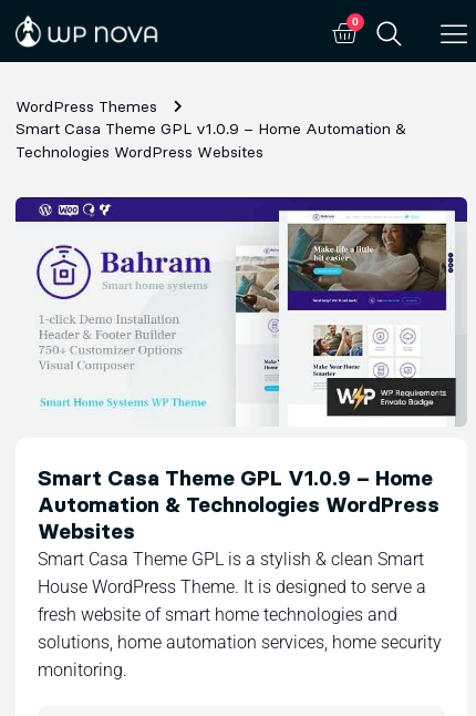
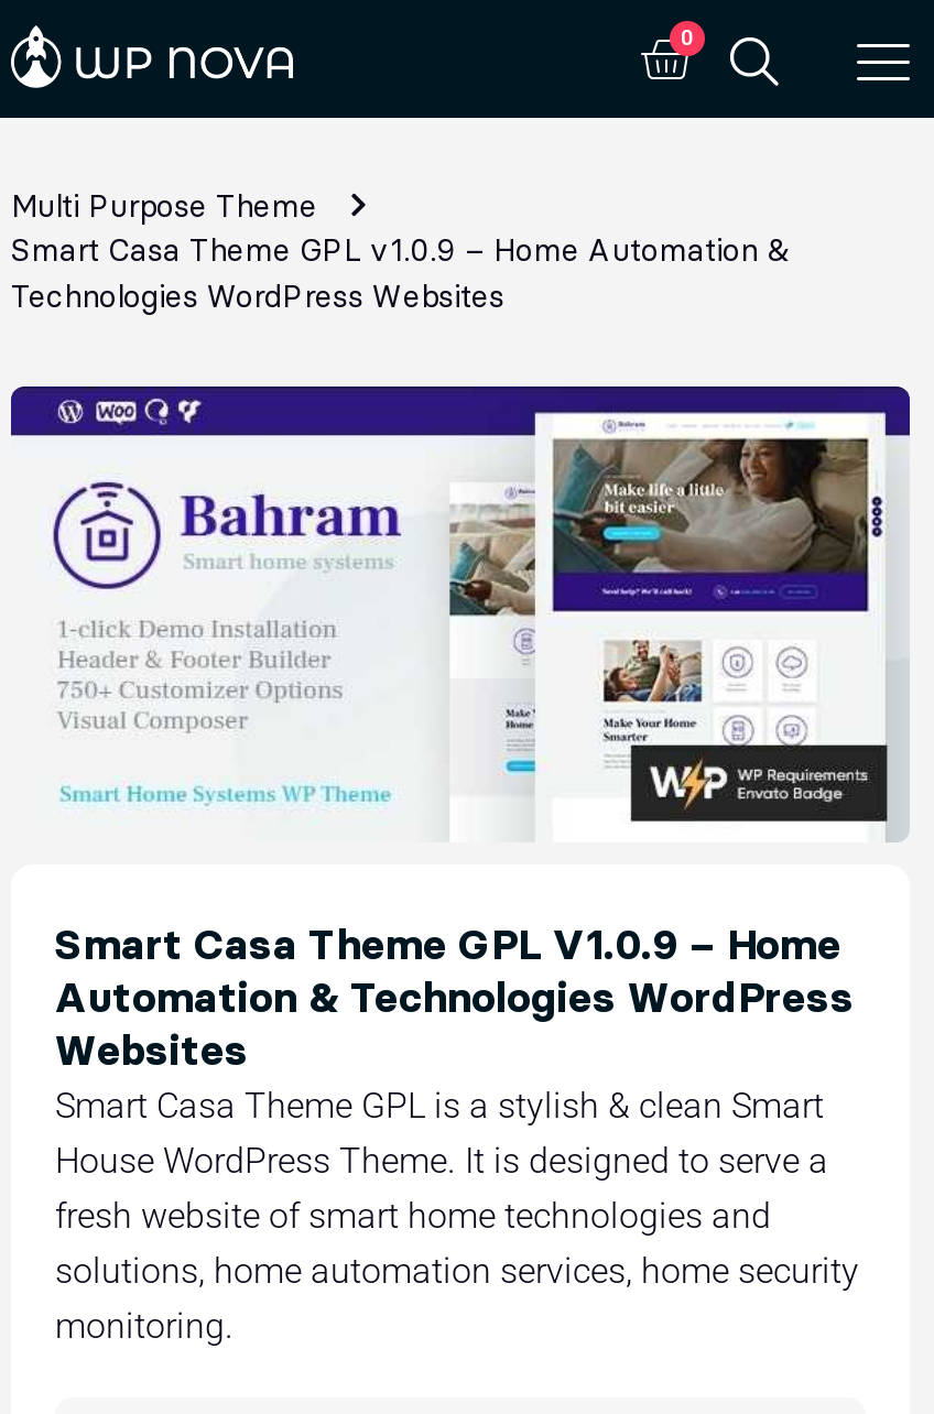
[15,96,157,116] WordPress Themes -> [11,186,317,226] Multi Purpose Theme

